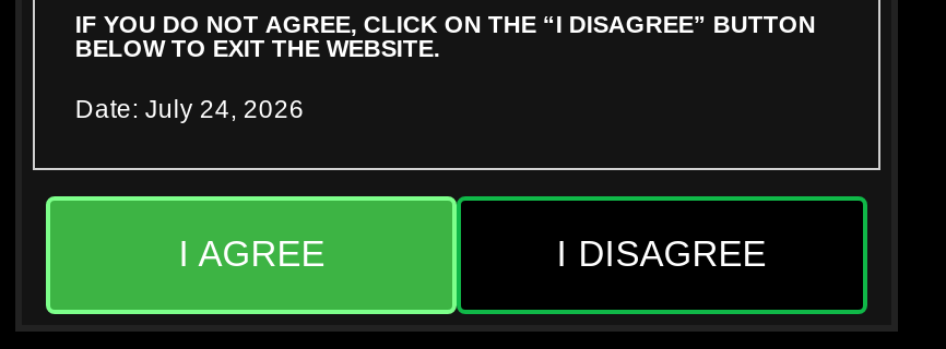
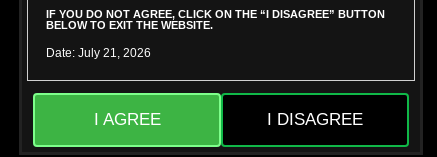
[75,95,305,123] Date: July 24, 2026 -> [46,46,151,59] Date: July 21, 2026

